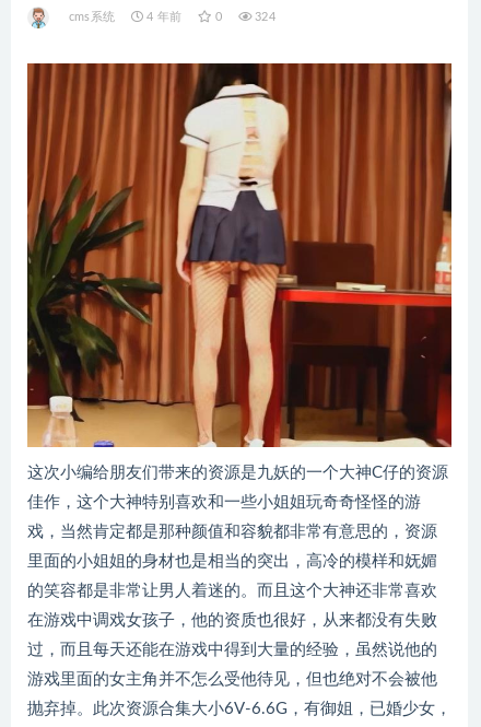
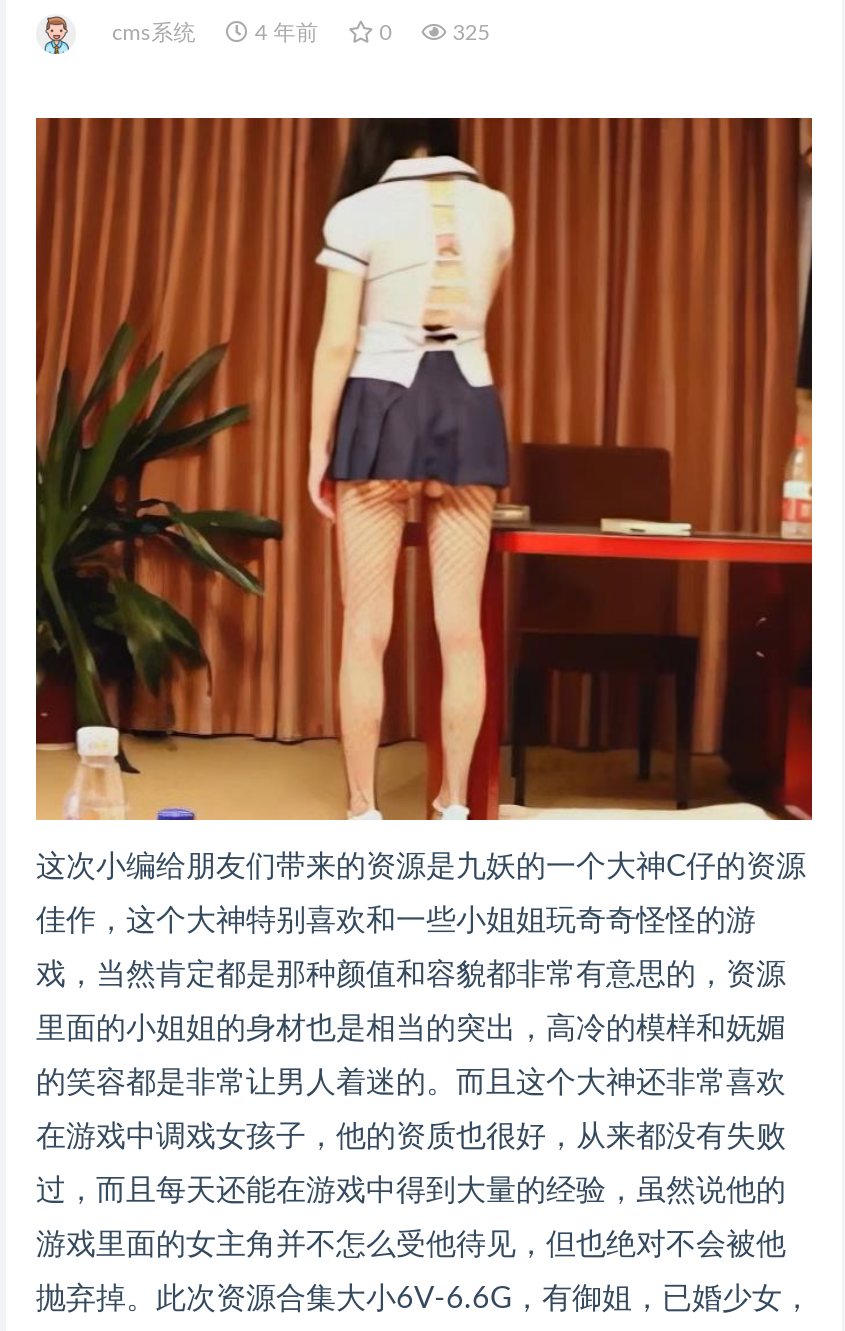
[251,11,275,23] 324 -> [446,22,490,44] 325

